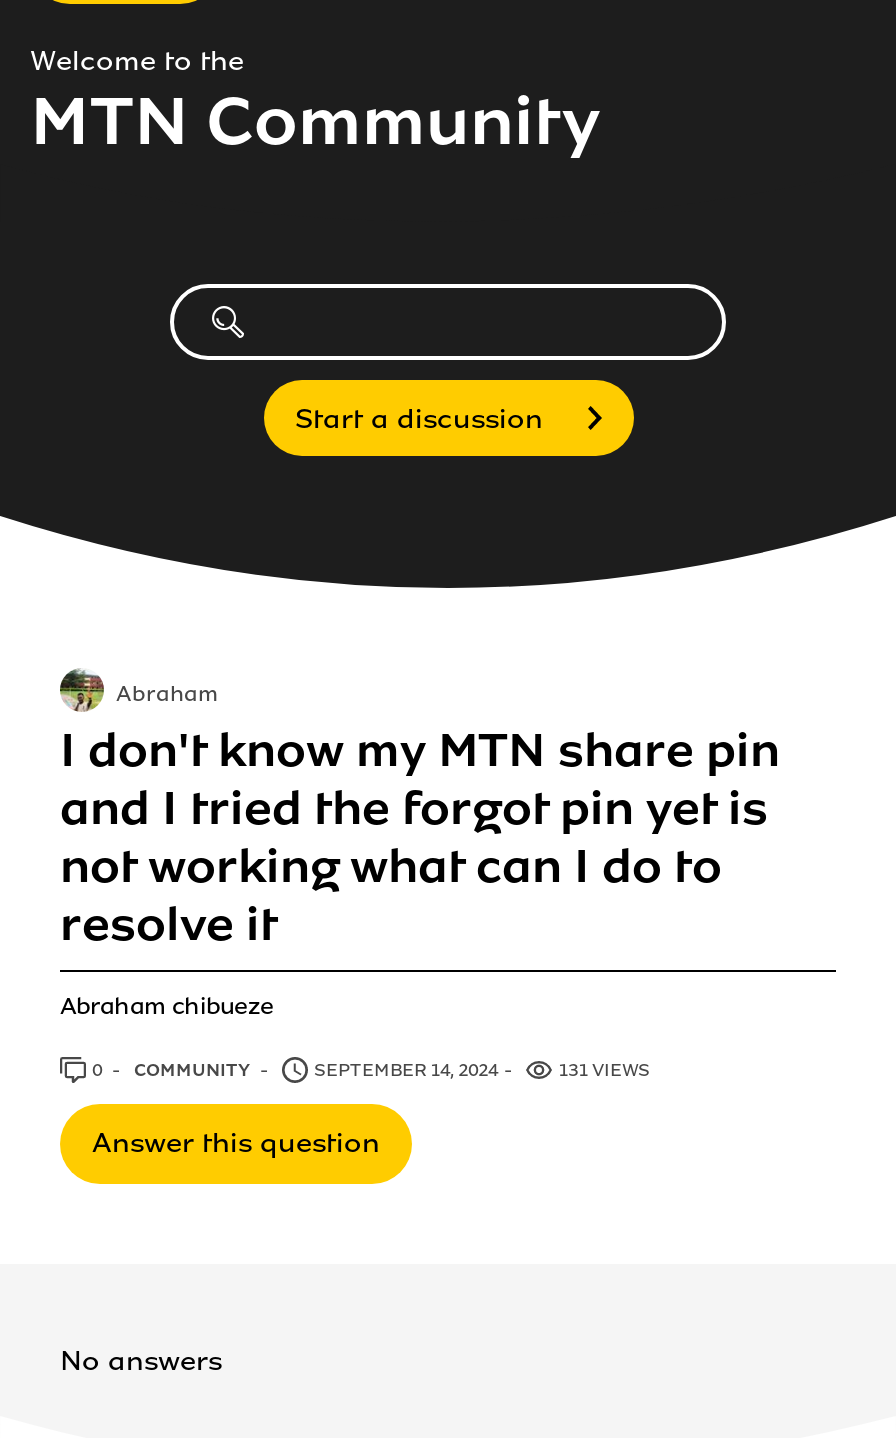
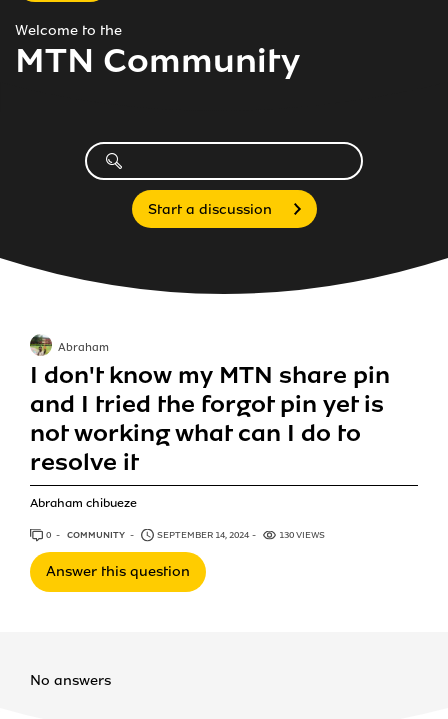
[558,1058,650,1082] 131 VIEWS -> [279,529,325,541] 130 VIEWS

